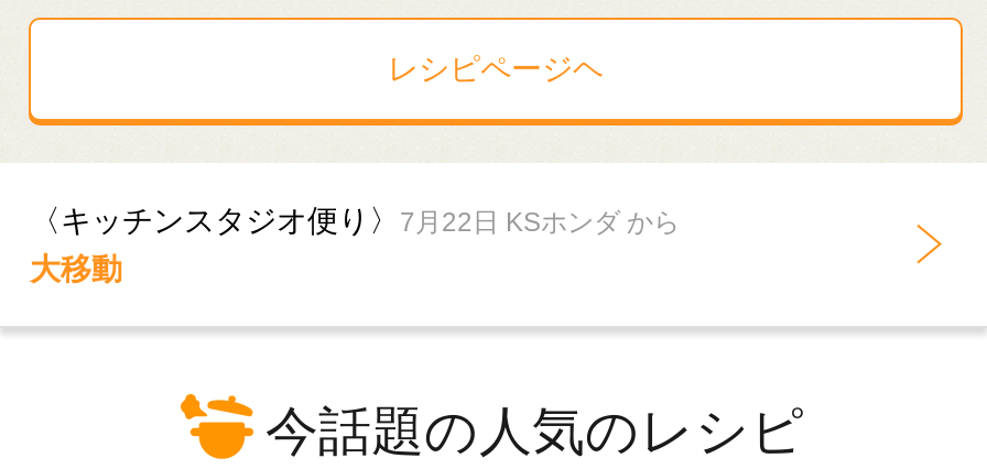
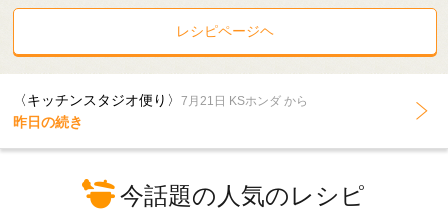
[30,202,679,286] 〈キッチンスタジオ便り〉7月22日 KSホンダ から | 大移動 -> [13,92,308,130] 〈キッチンスタジオ便り〉7月21日 KSホンダ から | 昨日の続き

